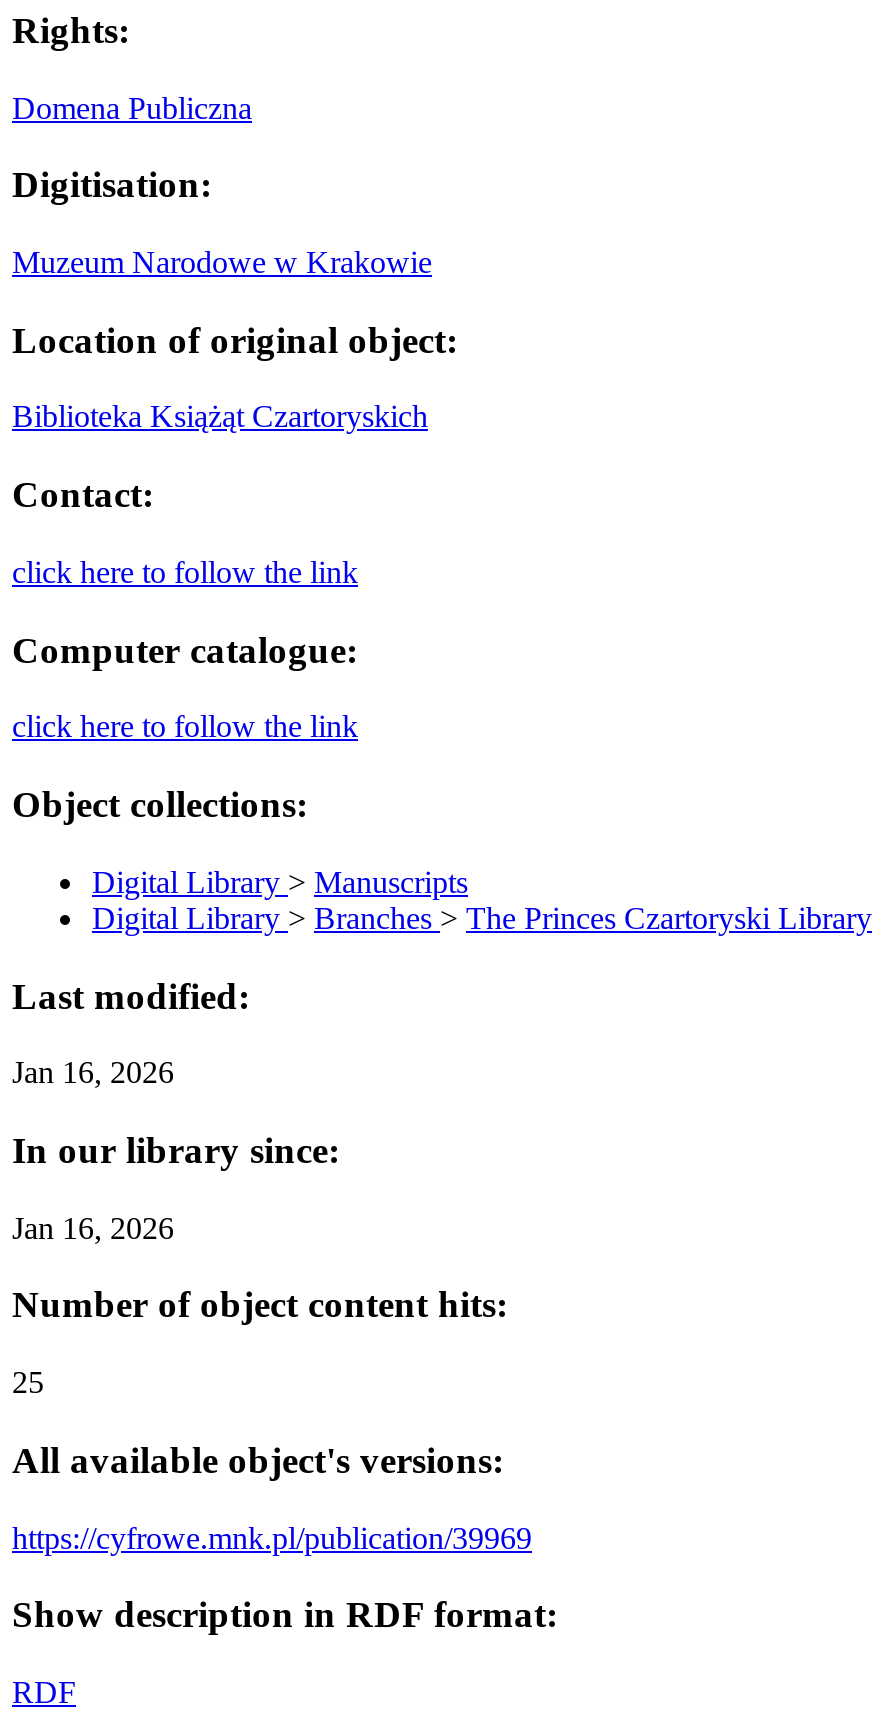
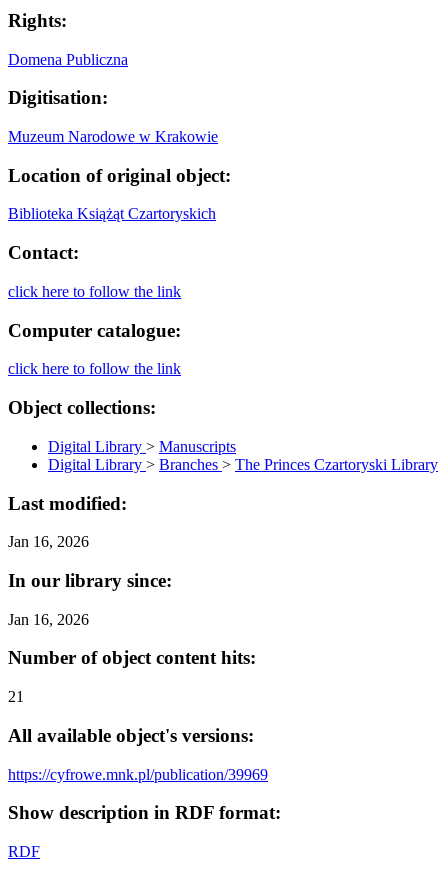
[12,1365,44,1399] 25 -> [8,688,24,705] 21

